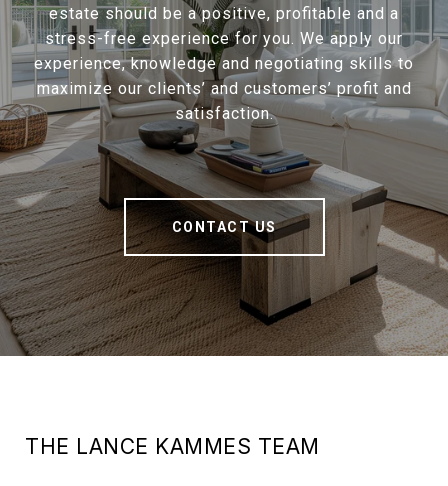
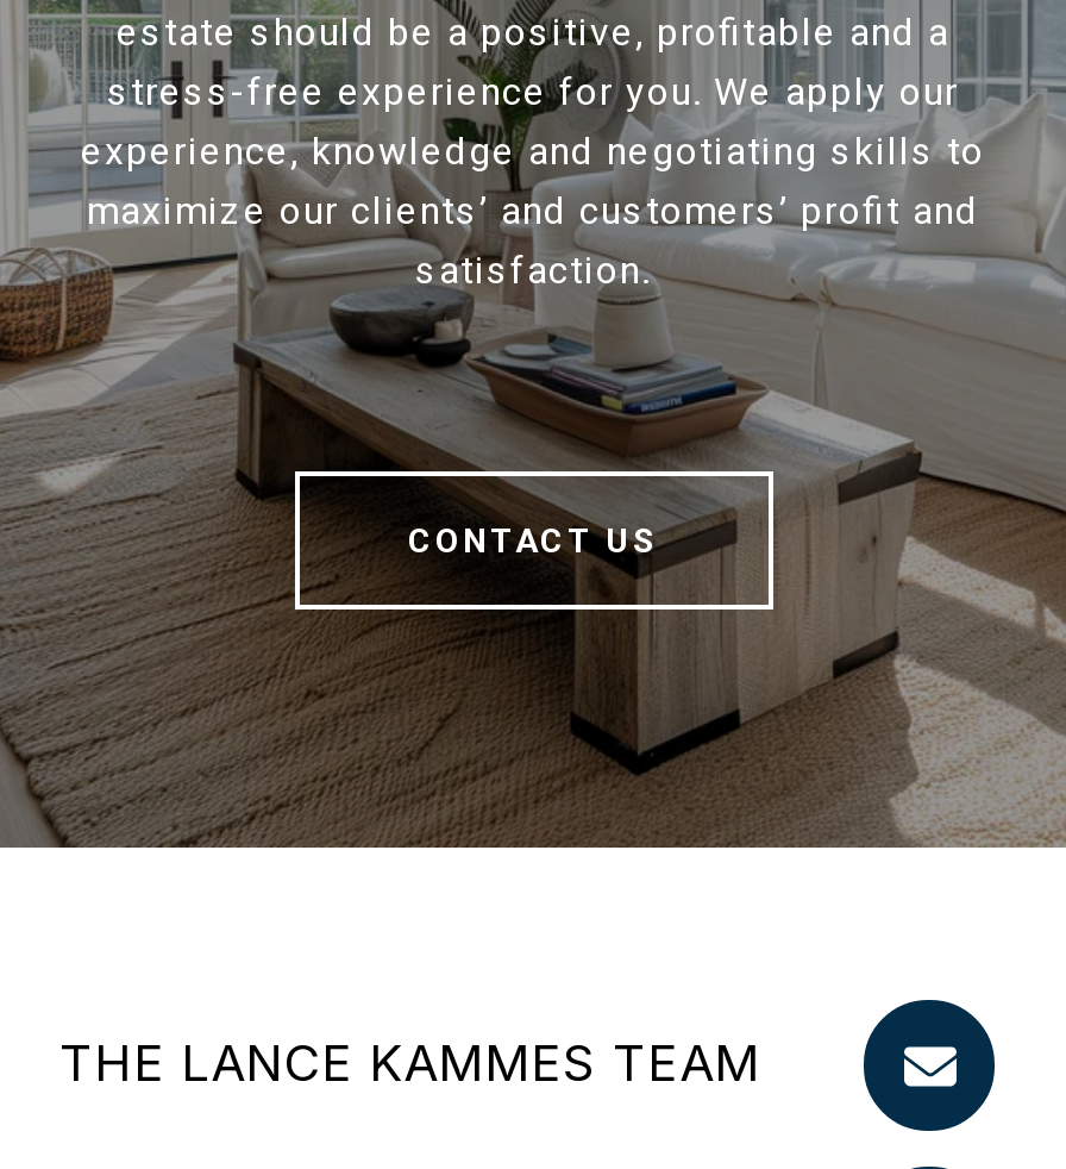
none -> [861,998,997,1133] [image]

